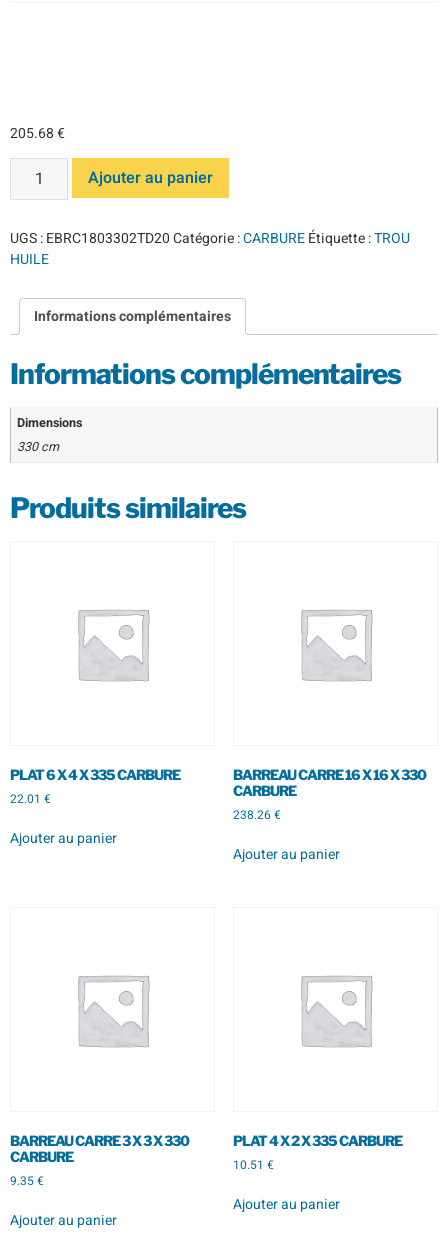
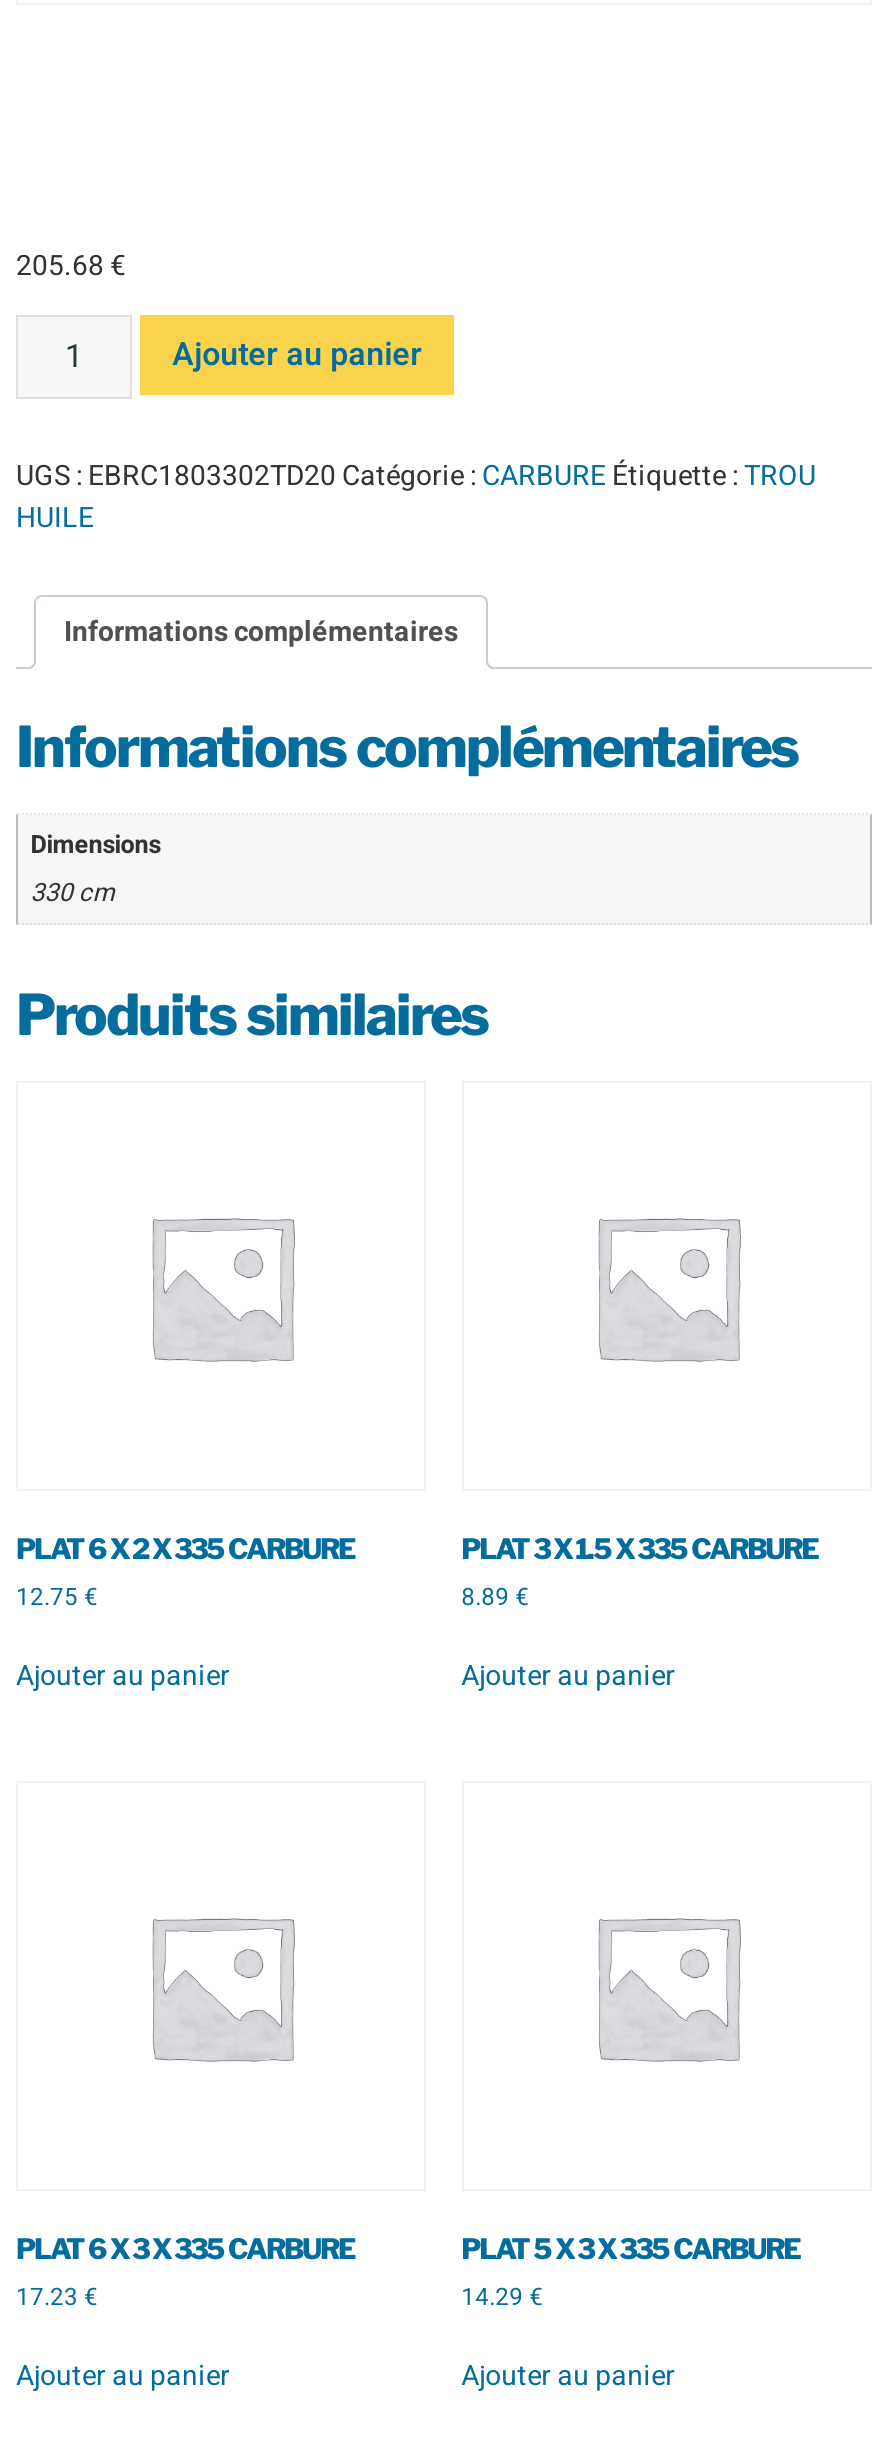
[10,766,180,783] PLAT 6 X 4 X 335 CARBURE -> [16,1531,354,1565] PLAT 6 X 2 X 335 CARBURE
[233,766,426,824] BARREAU CARRE 16 X 16 X 330 | CARBURE | 238.26 € -> [461,1531,817,1615] PLAT 3 X 1.5 X 335 CARBURE | 8.89 €
[10,790,51,808] 22.01 € -> [16,1579,98,1615] 12.75 €
[10,1132,189,1190] BARREAU CARRE 3 X 3 X 330 | CARBURE | 9.35 € -> [16,2232,354,2316] PLAT 6 X 3 X 335 CARBURE | 17.23 €
[233,1132,402,1149] PLAT 4 X 2 X 335 CARBURE -> [461,2232,799,2266] PLAT 5 X 3 X 335 CARBURE
[233,1156,274,1174] 10.51 € -> [461,2280,543,2316] 14.29 €

